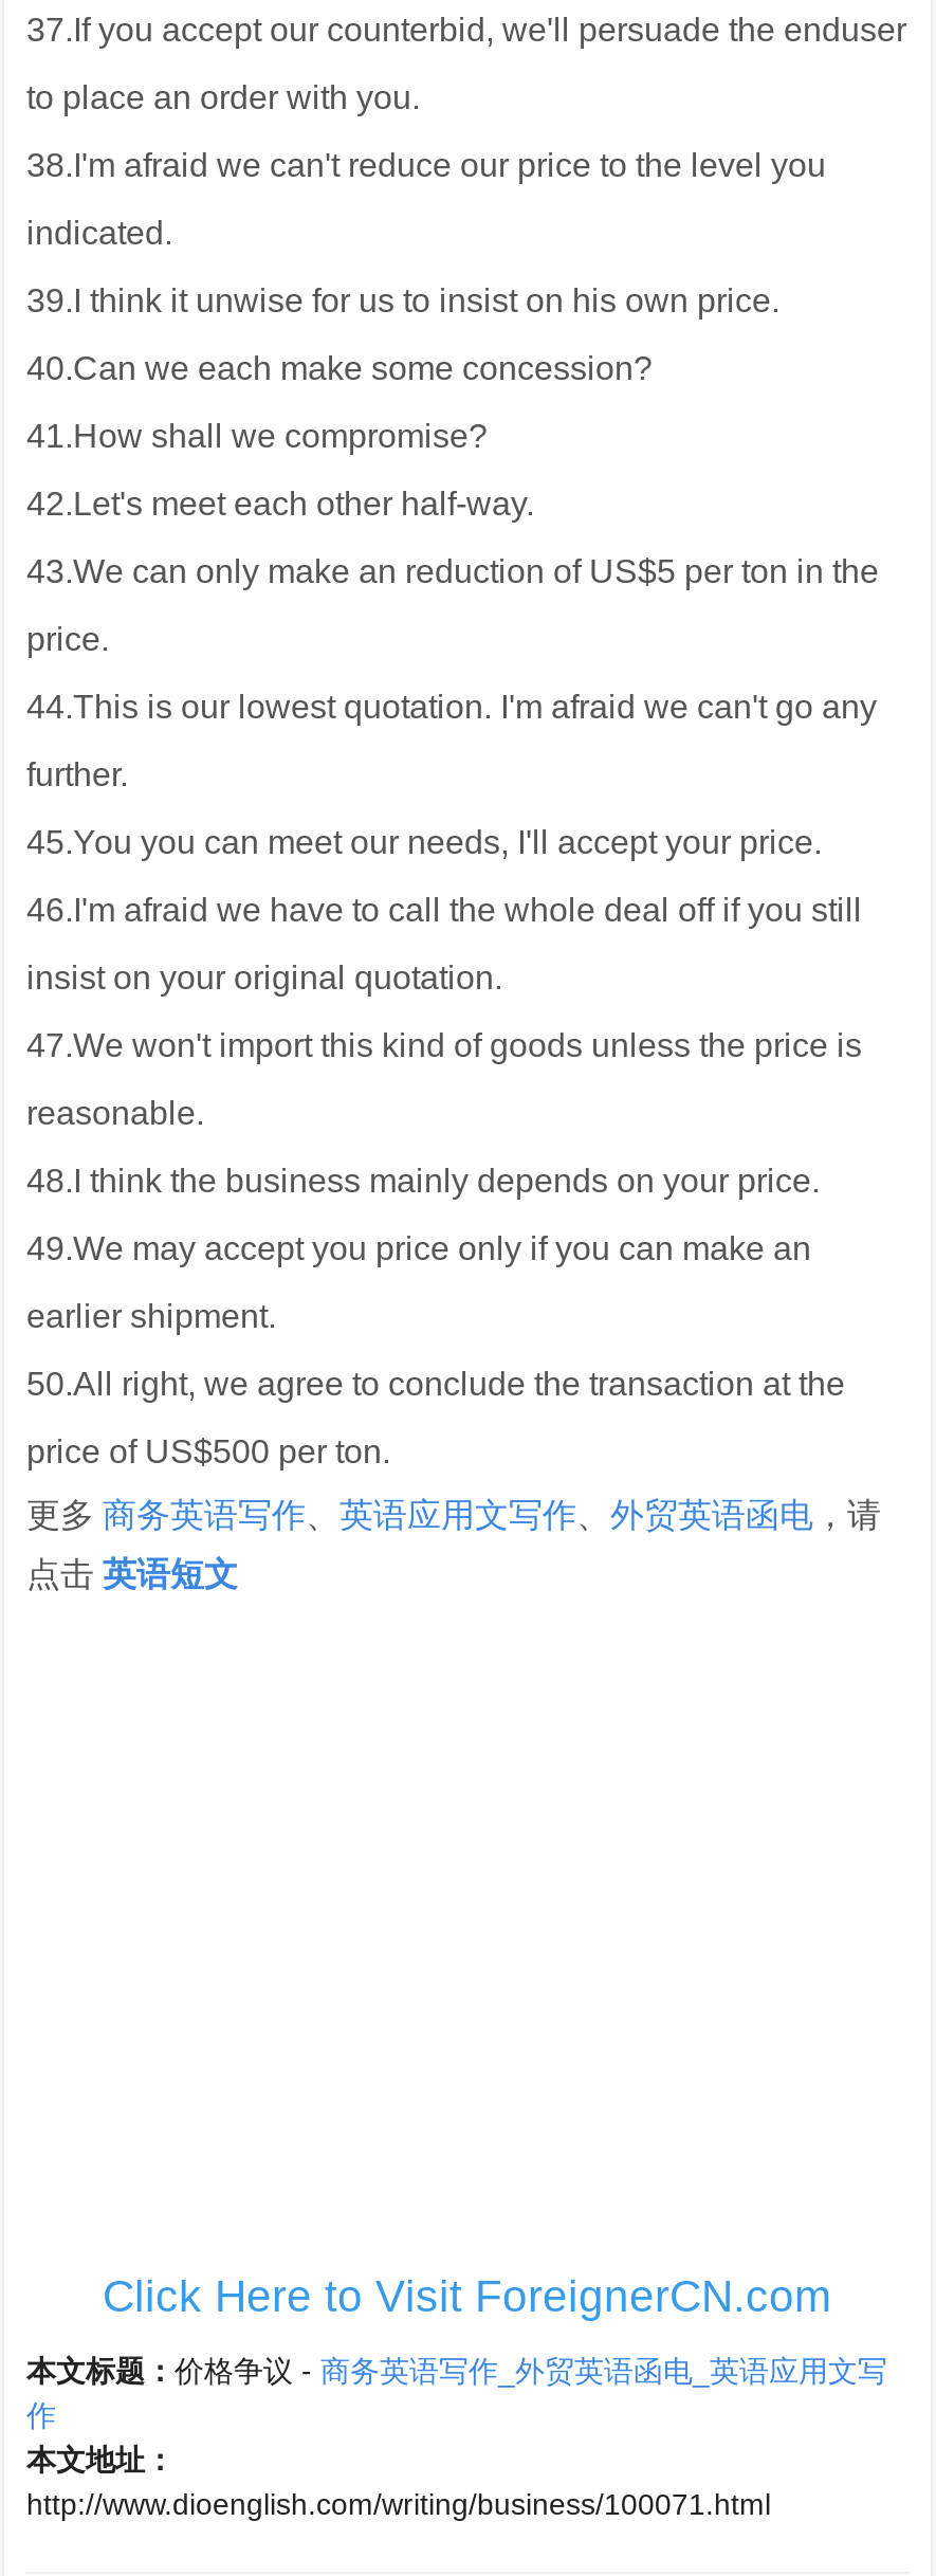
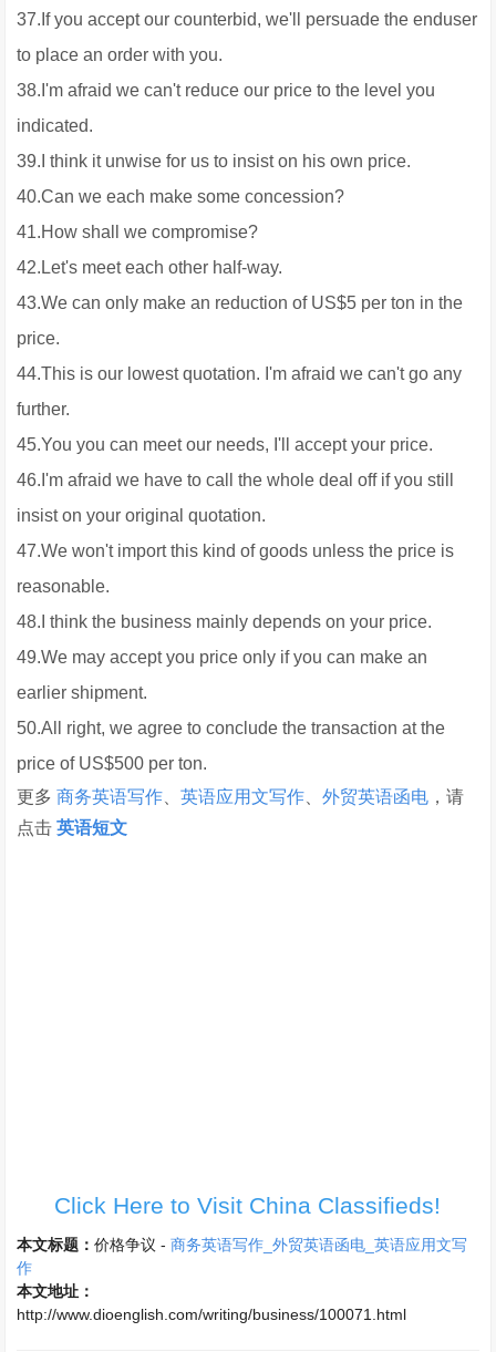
[103,2271,832,2320] Click Here to Visit ForeignerCN.com -> [55,1193,441,1218] Click Here to Visit China Classifieds!

